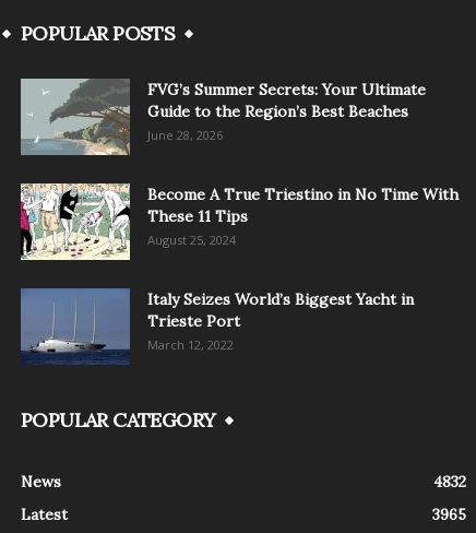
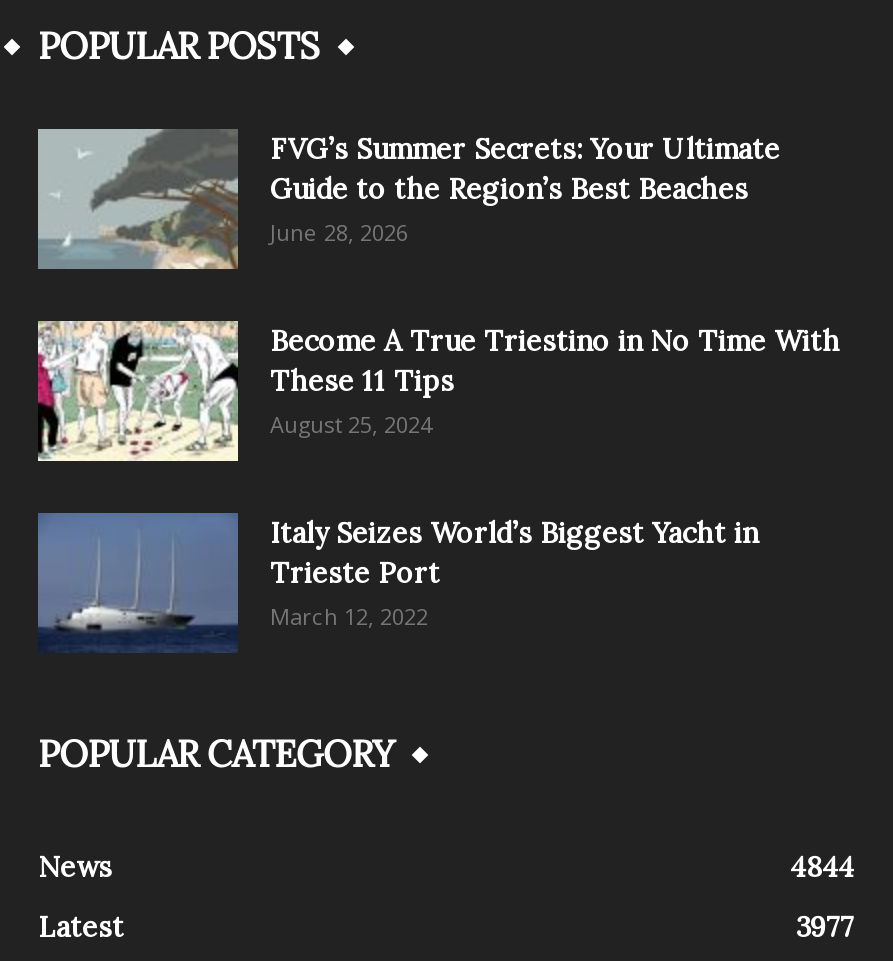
[433,472,466,492] 4832 -> [790,849,854,885] 4844
[432,505,466,524] 3965 -> [796,909,854,945] 3977

